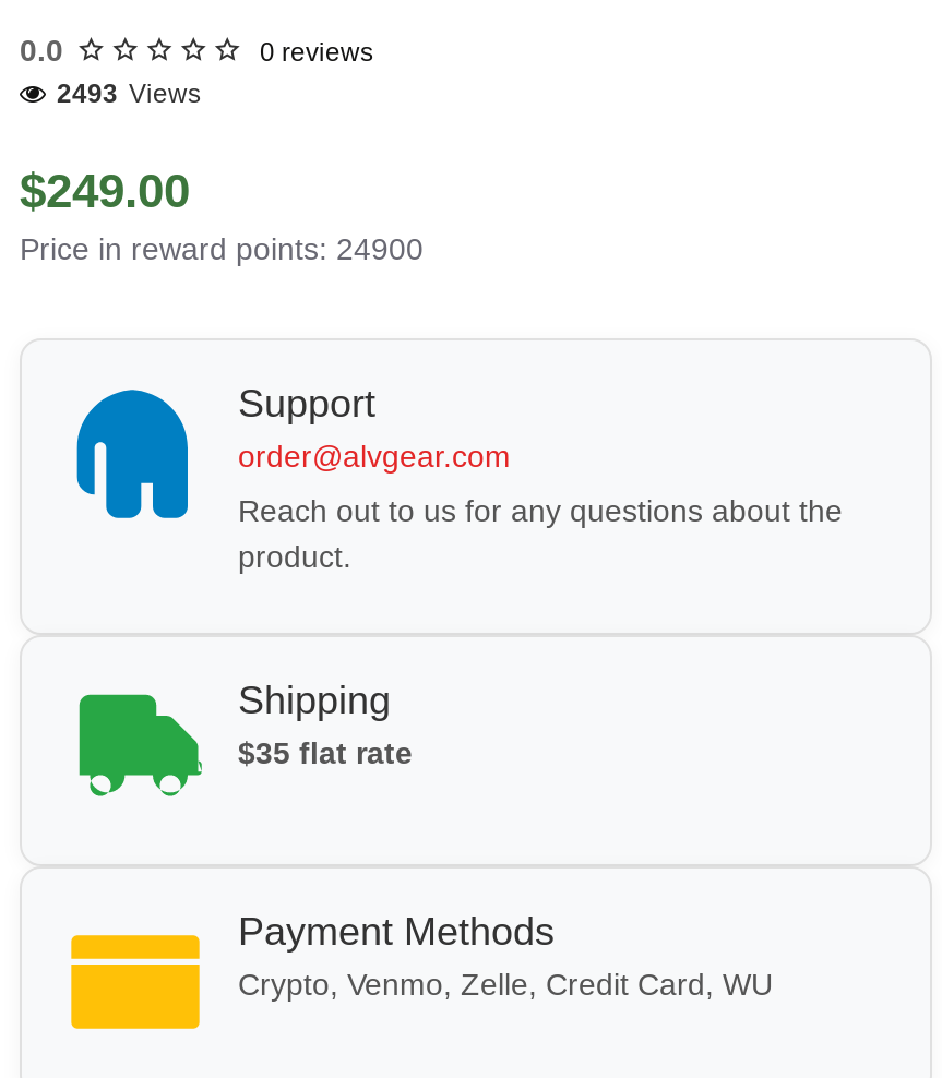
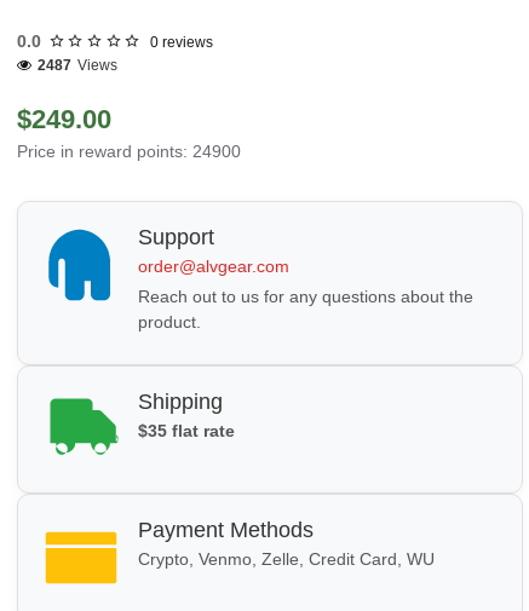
[57,78,201,108] 2493 Views -> [38,56,117,73] 2487 Views

